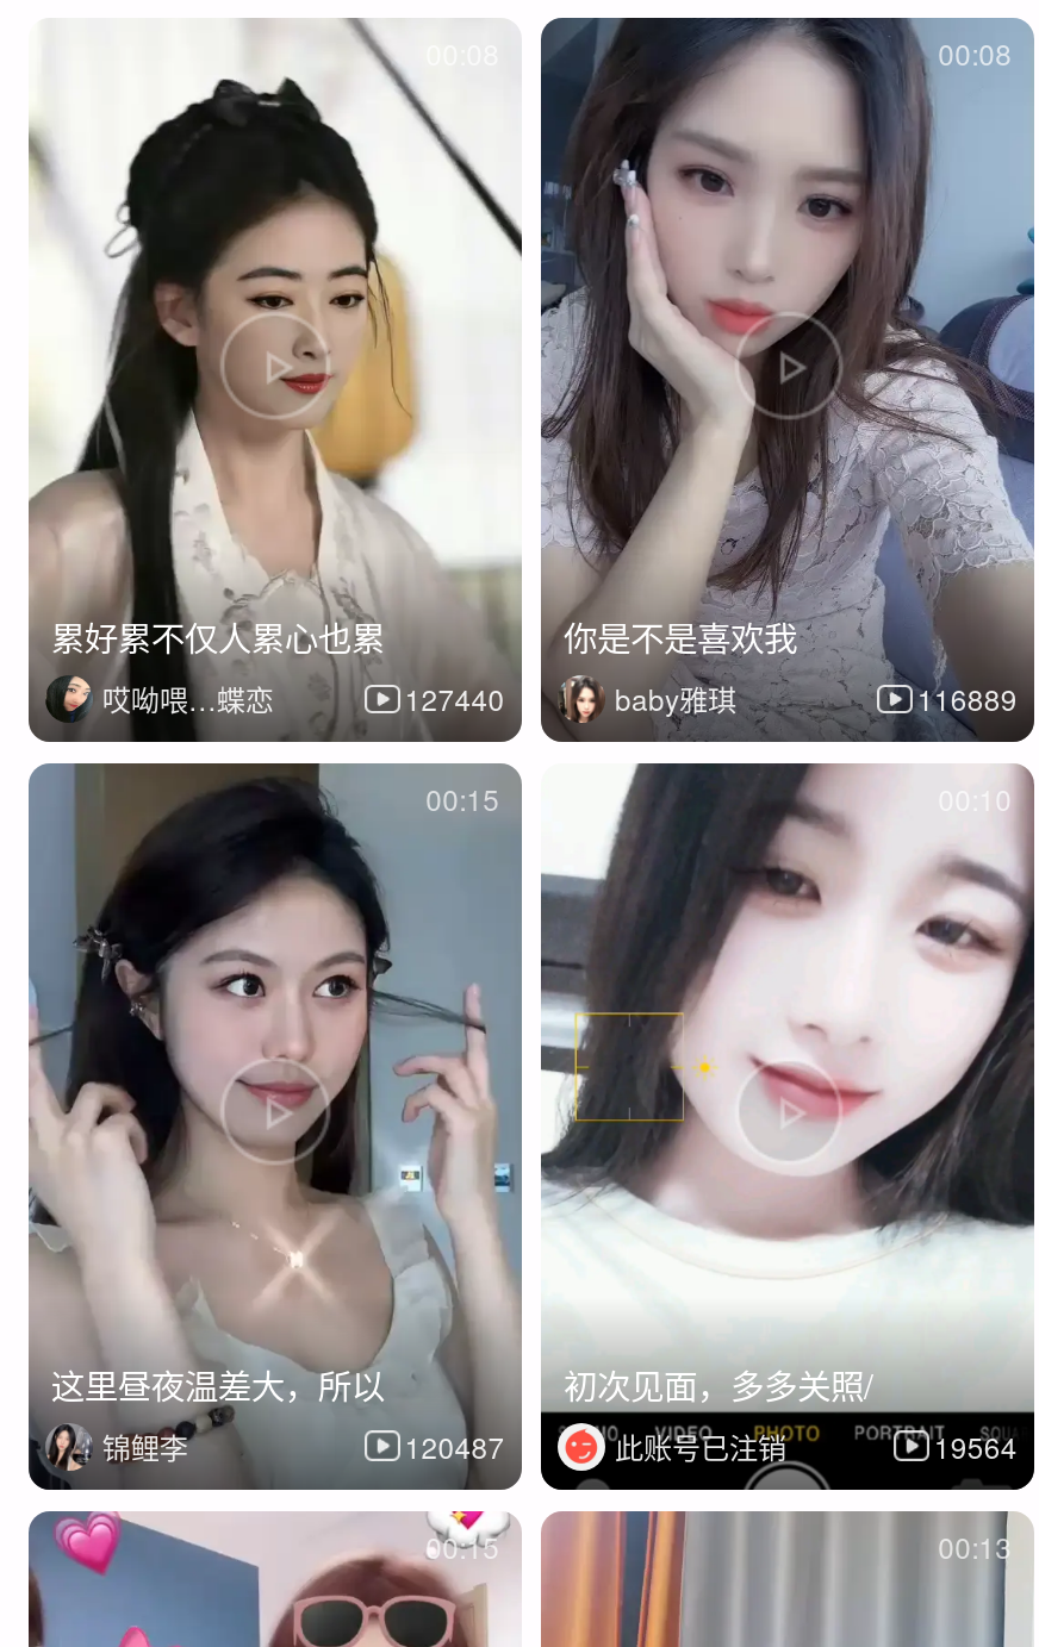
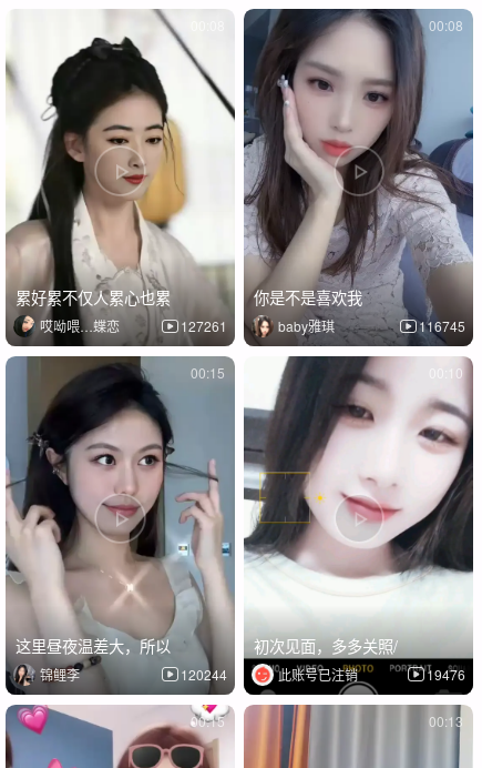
[405,678,505,719] 127440 -> [180,317,227,336] 127261
[917,678,1017,719] 116889 -> [419,317,465,336] 116745
[405,1425,505,1466] 120487 -> [180,665,227,684] 120244
[934,1425,1017,1466] 19564 -> [426,665,465,684] 19476

